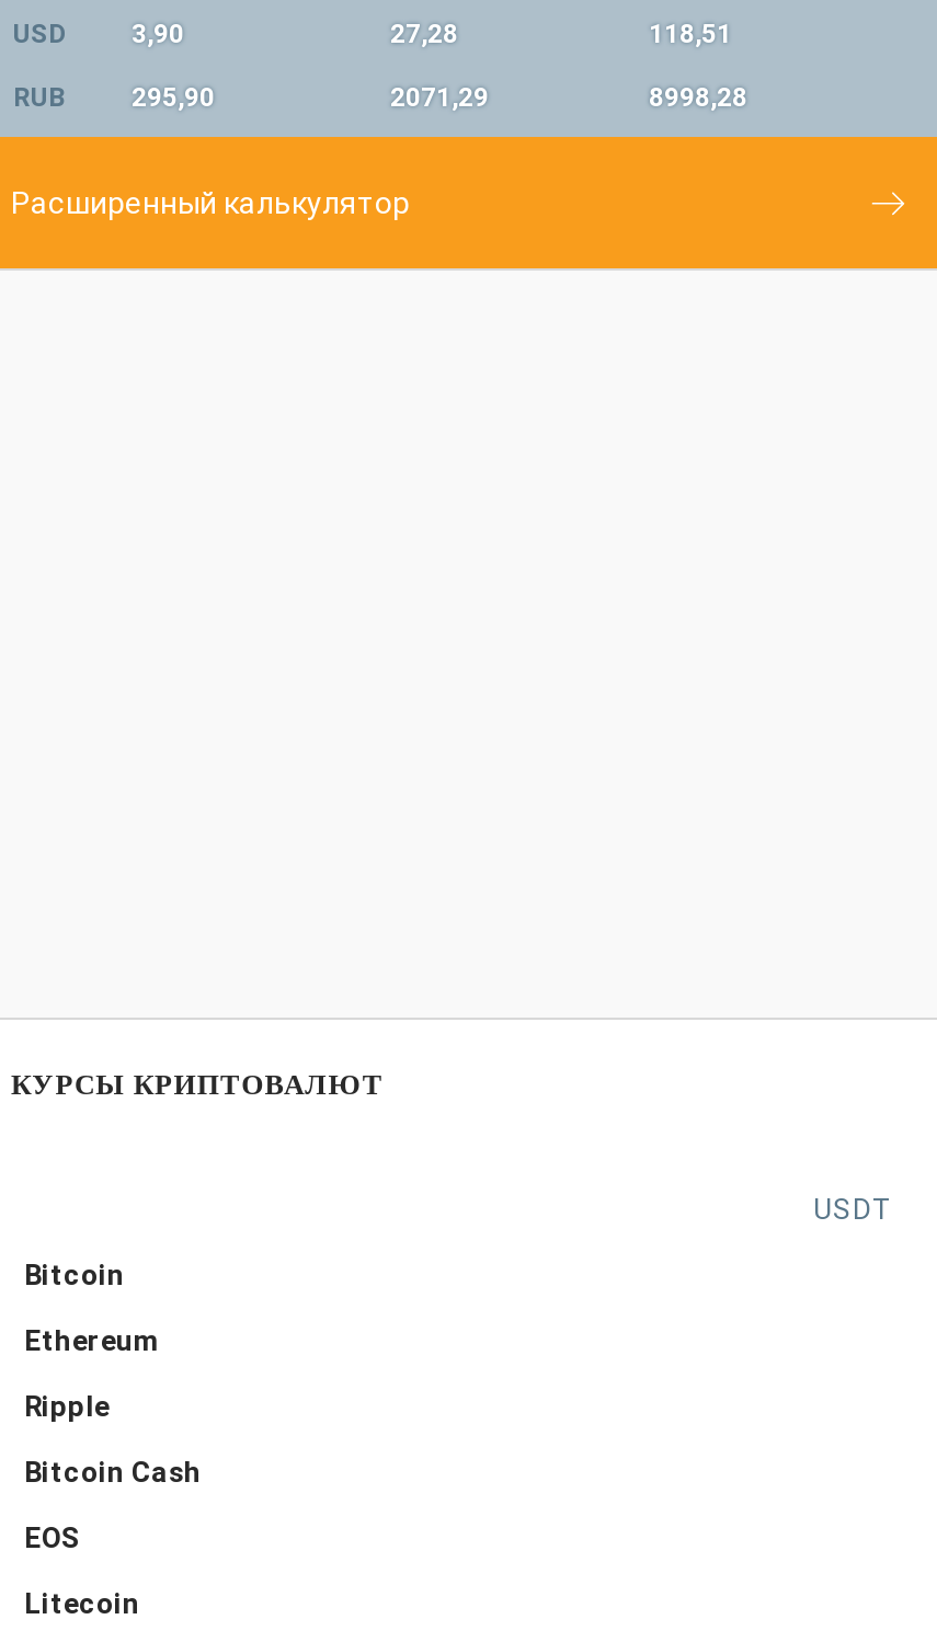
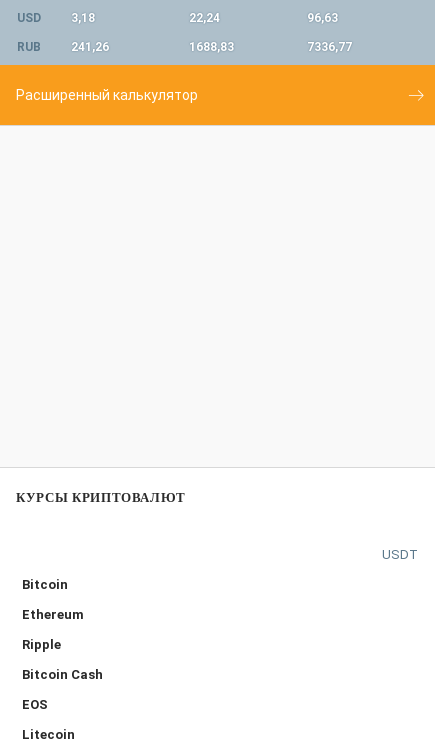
[132,18,184,49] 3,90 -> [71,11,95,25] 3,18
[390,18,458,49] 27,28 -> [189,11,220,25] 22,24
[649,18,732,49] 118,51 -> [307,11,338,25] 96,63
[132,82,215,112] 295,90 -> [71,40,109,54] 241,26
[390,82,489,112] 2071,29 -> [189,40,234,54] 1688,83
[649,82,747,112] 8998,28 -> [307,40,352,54] 7336,77

